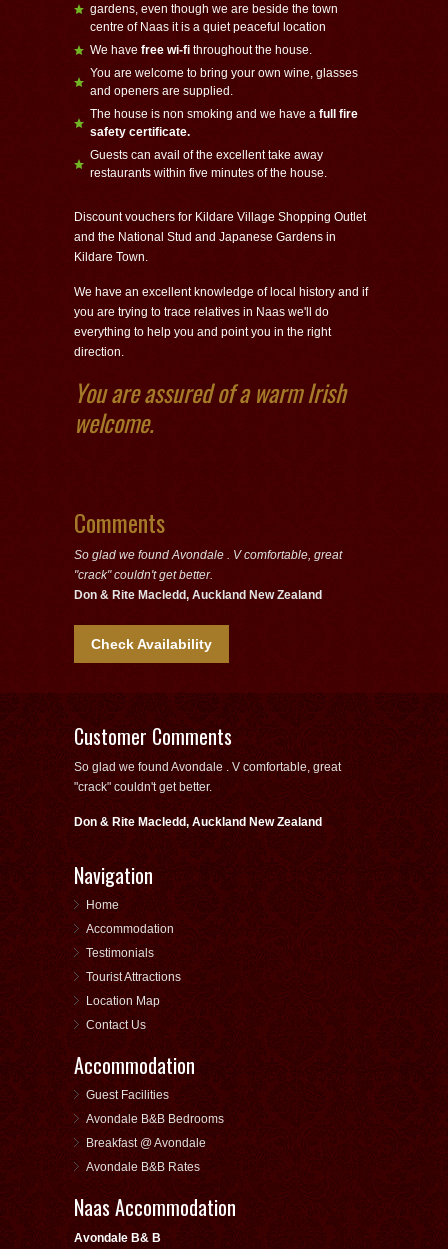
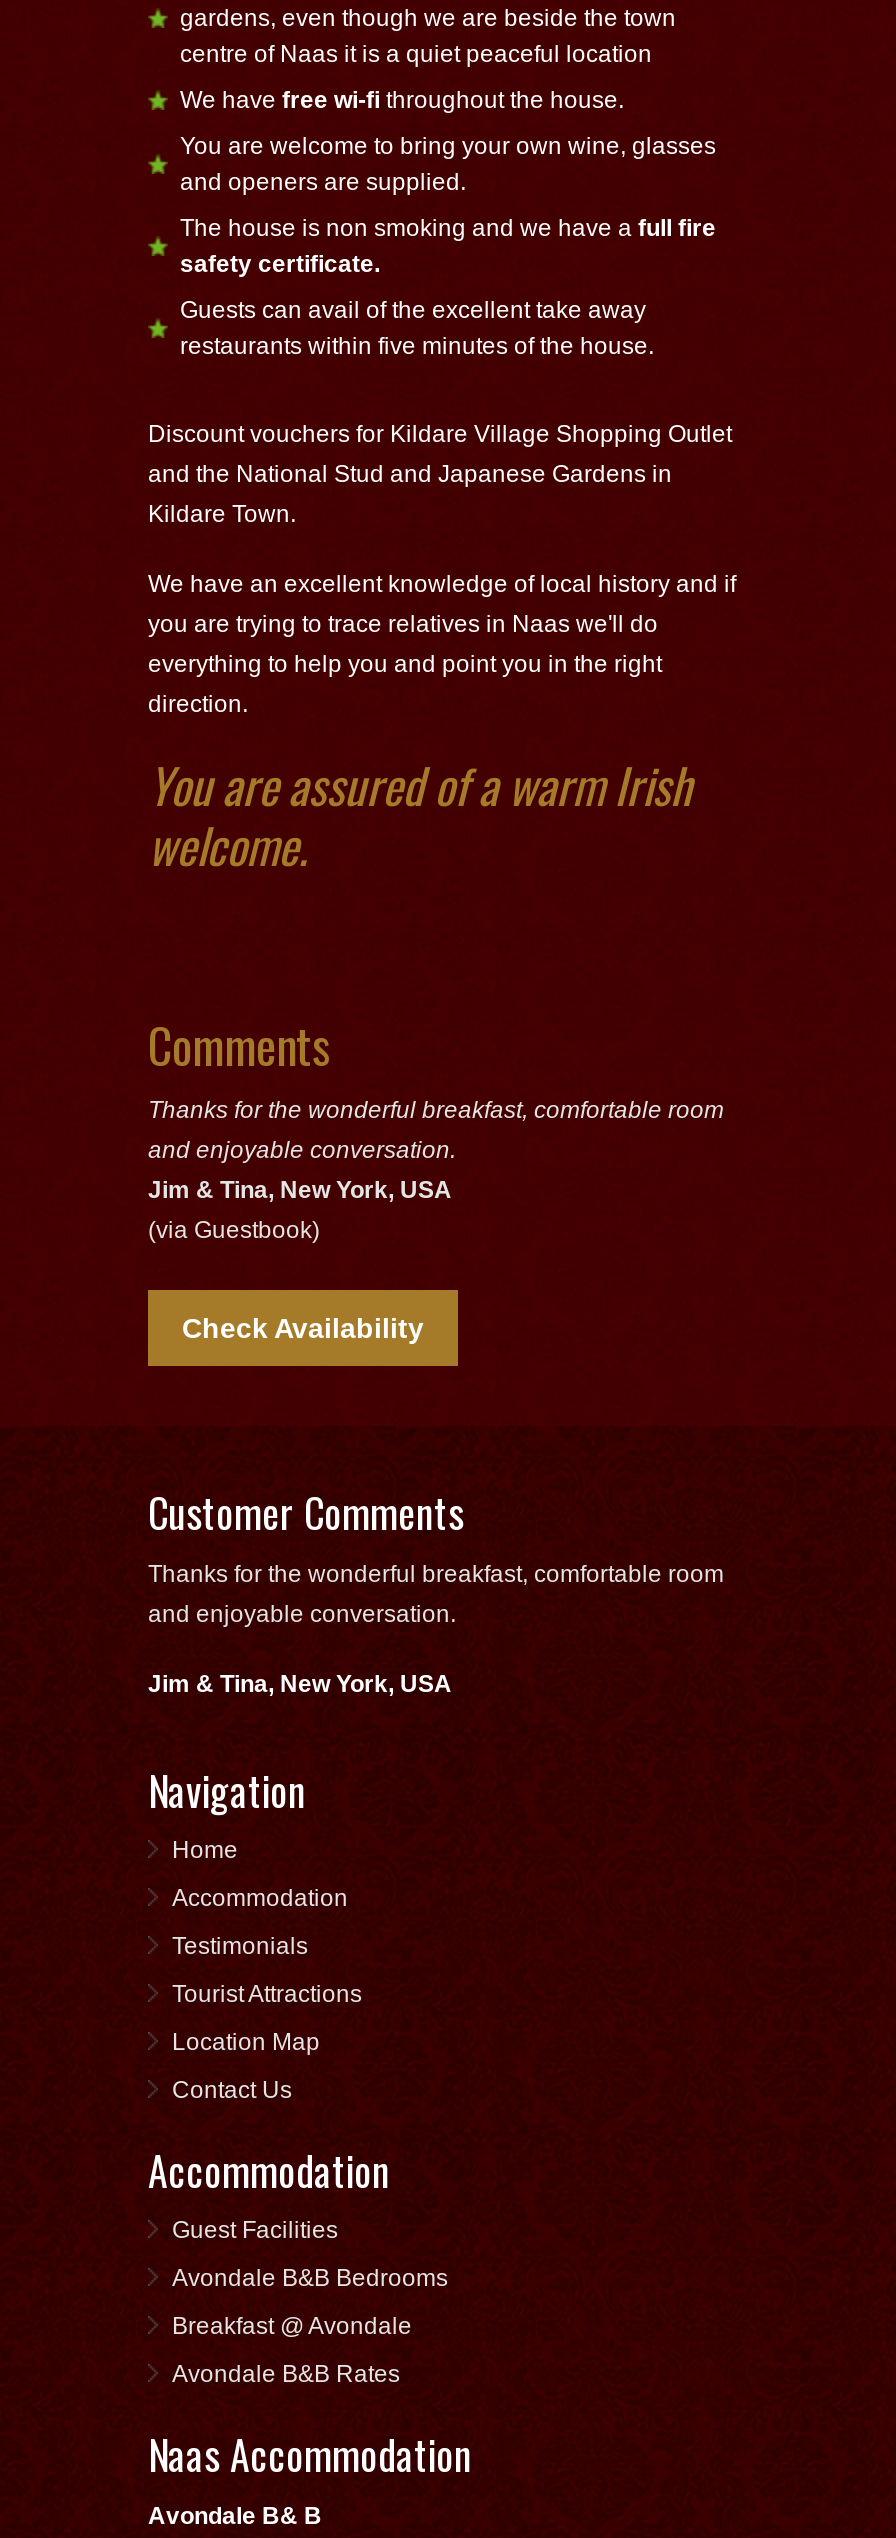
[74,548,342,602] So glad we found Avondale . V comfortable, great | "crack" couldn't get better. | Don & Rite Macledd, Auckland New Zealand -> [148,1095,724,1243] Thanks for the wonderful breakfast, comfortable room | and enjoyable conversation. | Jim & Tina, New York, USA | (via Guestbook)
[74,760,341,794] So glad we found Avondale . V comfortable, great | "crack" couldn't get better. -> [148,1559,724,1627] Thanks for the wonderful breakfast, comfortable room | and enjoyable conversation.
[74,815,322,829] Don & Rite Macledd, Auckland New Zealand -> [148,1669,452,1697] Jim & Tina, New York, USA

